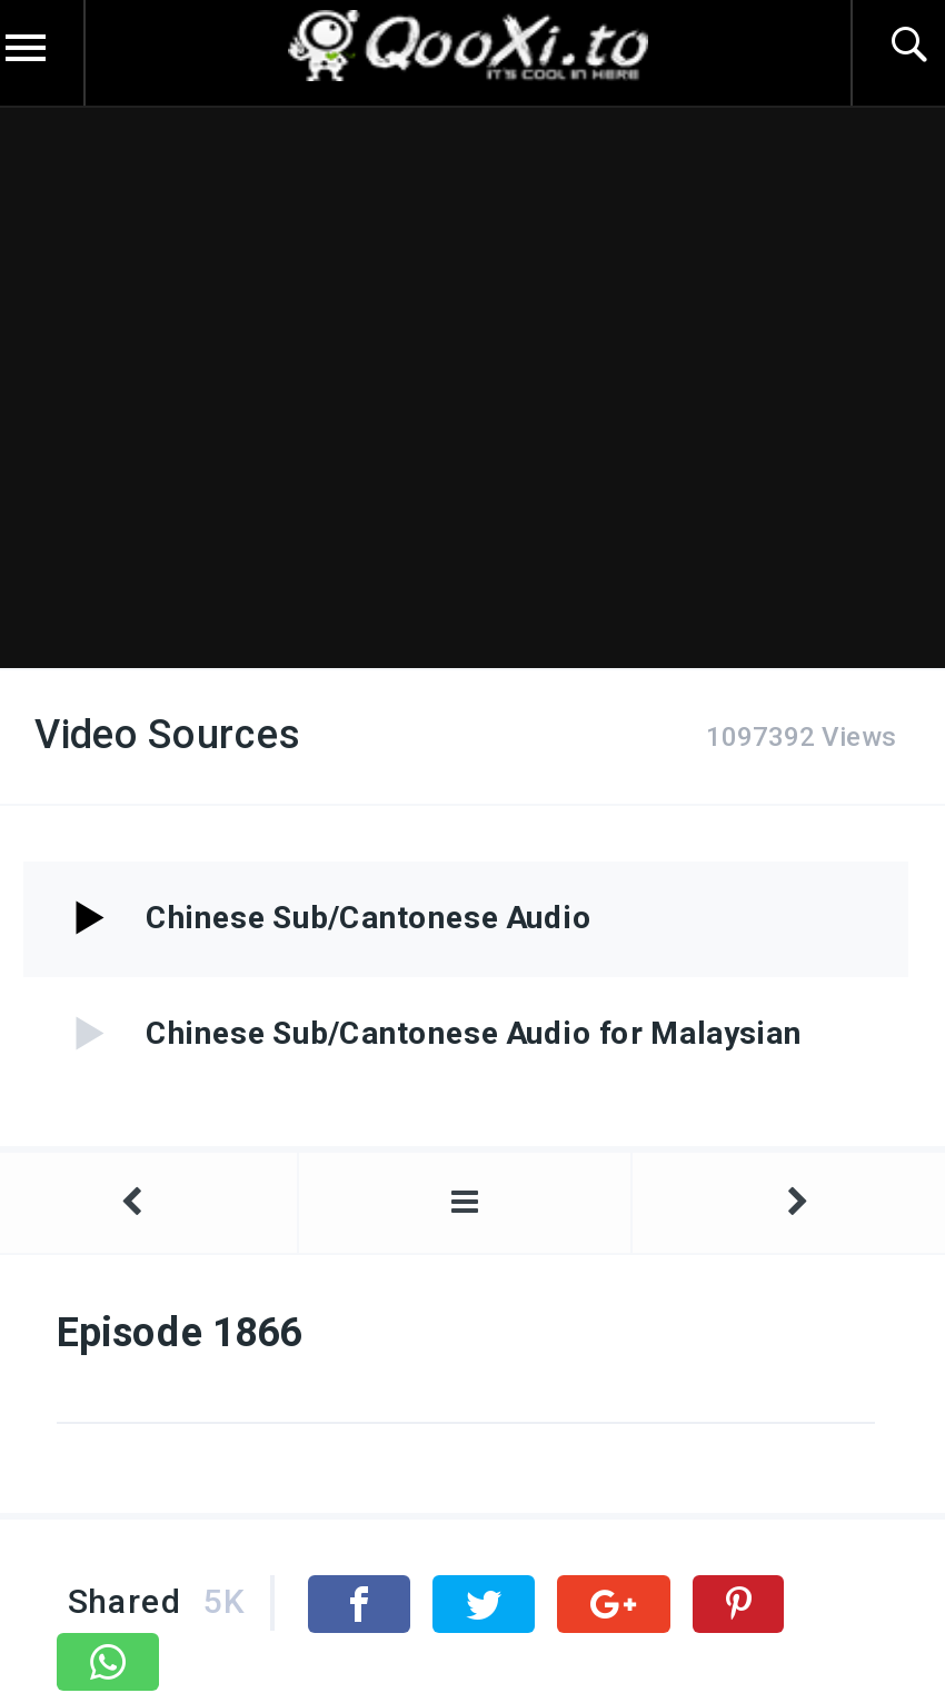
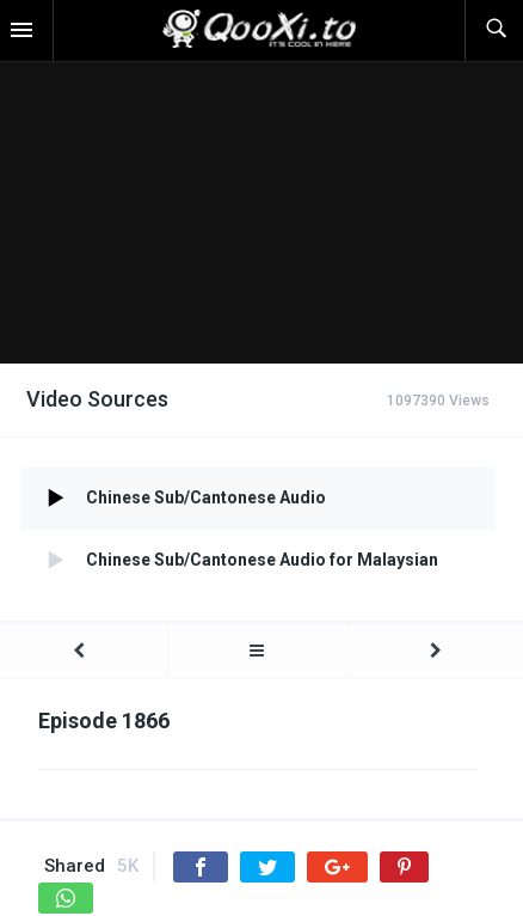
[706,722,897,753] 1097392 Views -> [387,392,490,409] 1097390 Views

